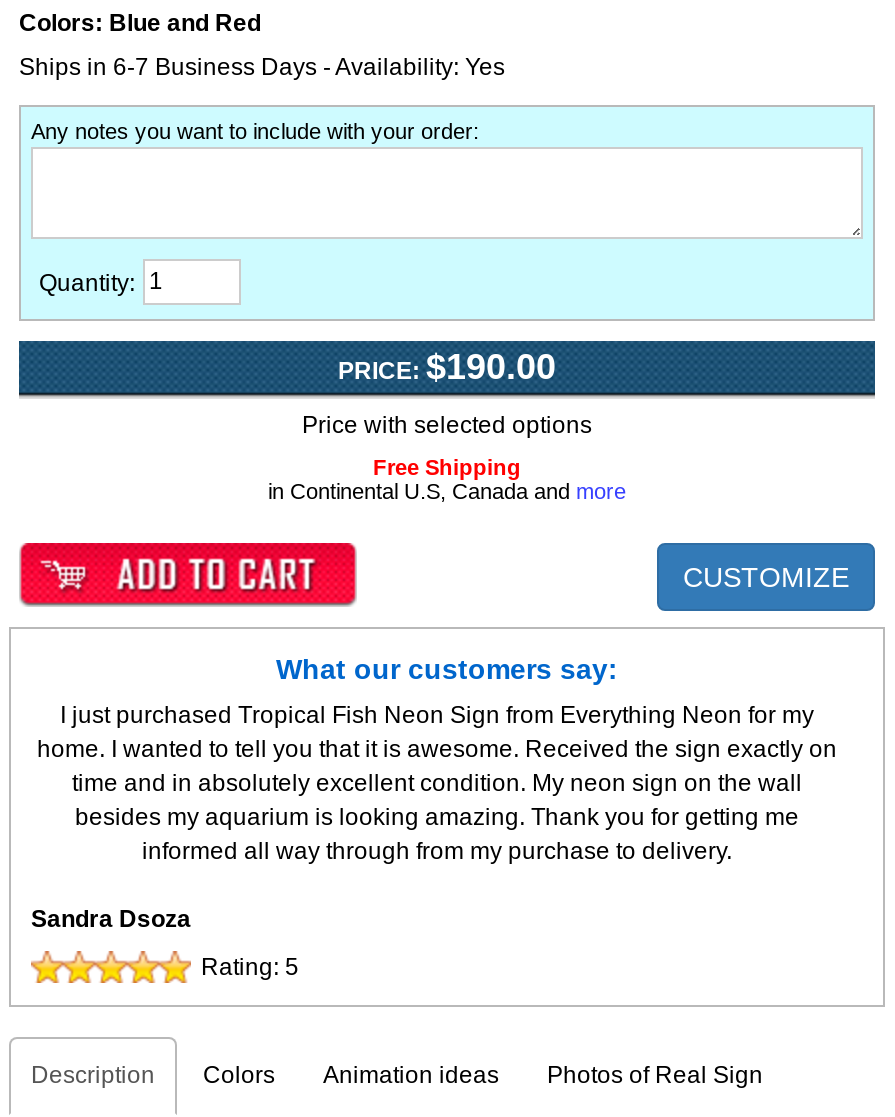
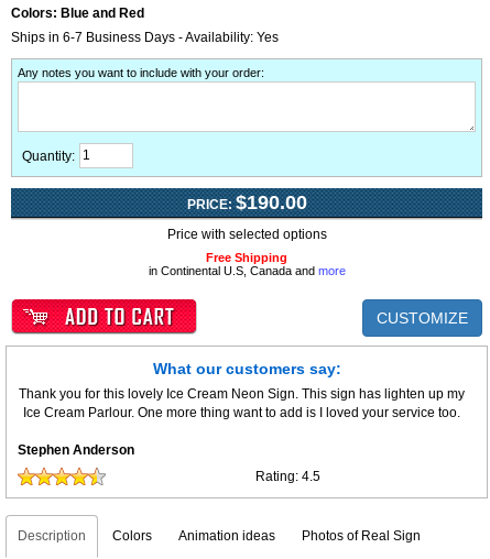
[37,701,837,865] I just purchased Tropical Fish Neon Sign from Everything Neon for my | home. I wanted to tell you that it is awesome. Received the sign exactly on | time and in absolutely excellent condition. My neon sign on the wall | besides my aquarium is looking amazing. Thank you for getting me | informed all way through from my purchase to delivery. -> [18,386,464,420] Thank you for this lovely Ice Cream Neon Sign. This sign has lighten up my | Ice Cream Parlour. One more thing want to add is I loved your service too.
[31,905,191,933] Sandra Dsoza -> [18,442,134,458] Stephen Anderson
[201,953,299,981] Rating: 5 -> [255,469,320,484] Rating: 4.5

